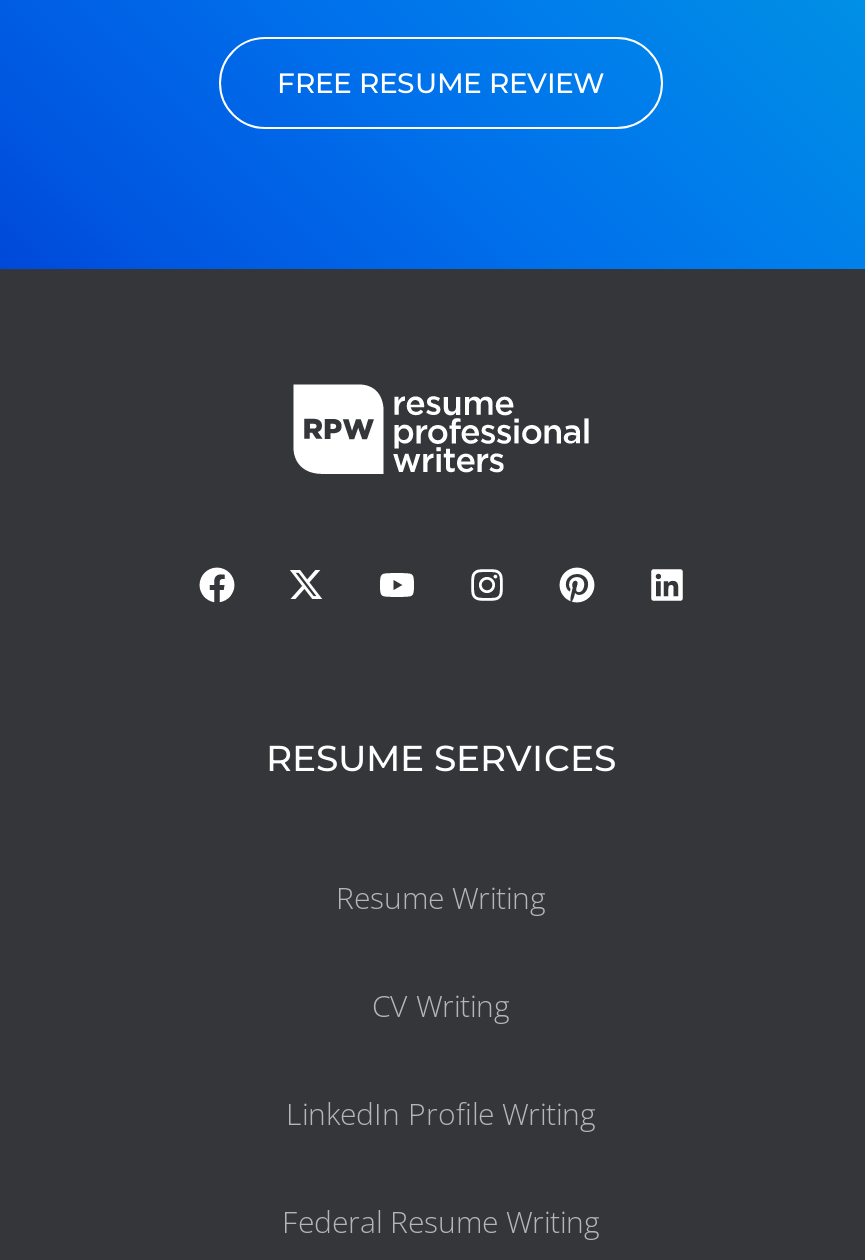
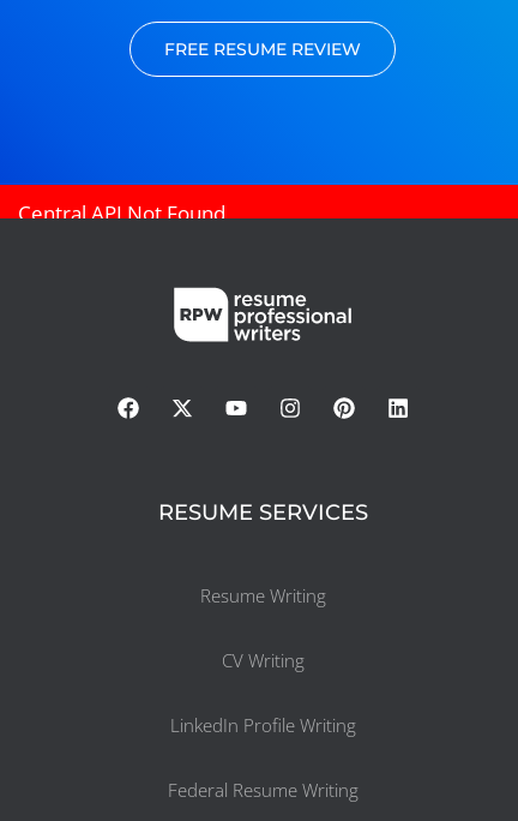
none -> [18,199,225,227] Central API Not Found

